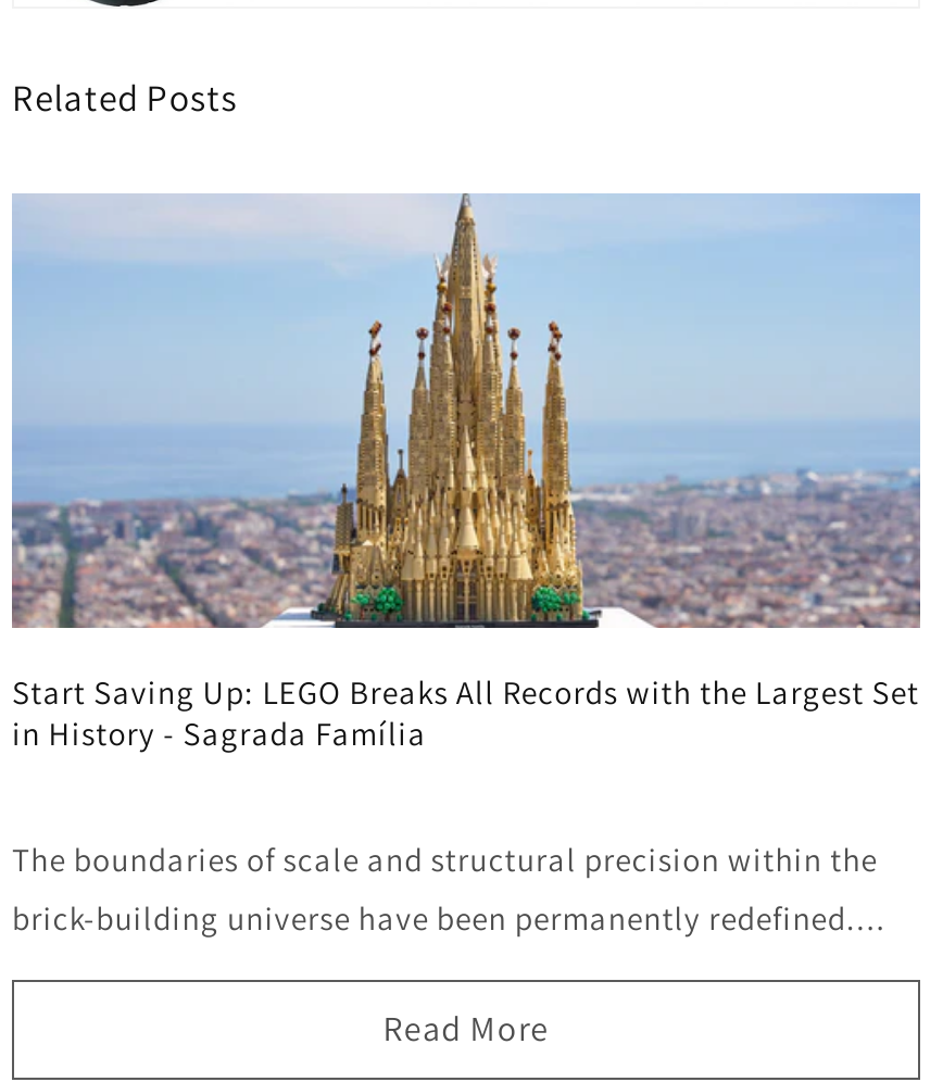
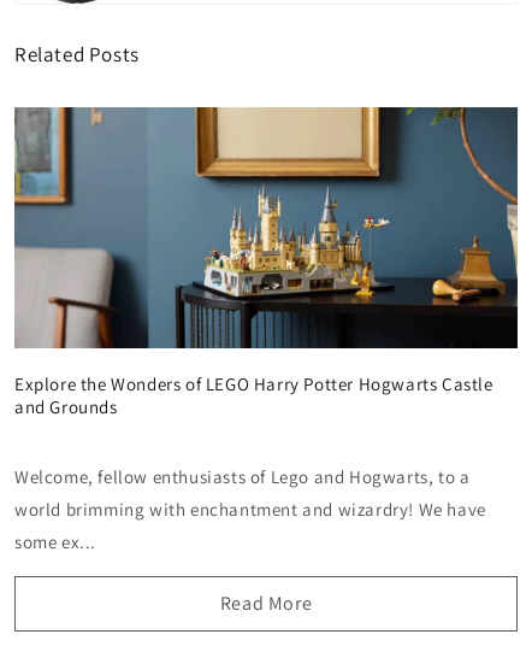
[12,193,922,754] [image] | Start Saving Up: LEGO Breaks All Records with the Largest Set | in History - Sagrada Família -> [13,106,519,418] [image] | Explore the Wonders of LEGO Harry Potter Hogwarts Castle | and Grounds
[12,839,886,939] The boundaries of scale and structural precision within the | brick-building universe have been permanently redefined.... -> [14,465,486,553] Welcome, fellow enthusiasts of Lego and Hogwarts, to a | world brimming with enchantment and wizardry! We have | some ex...

